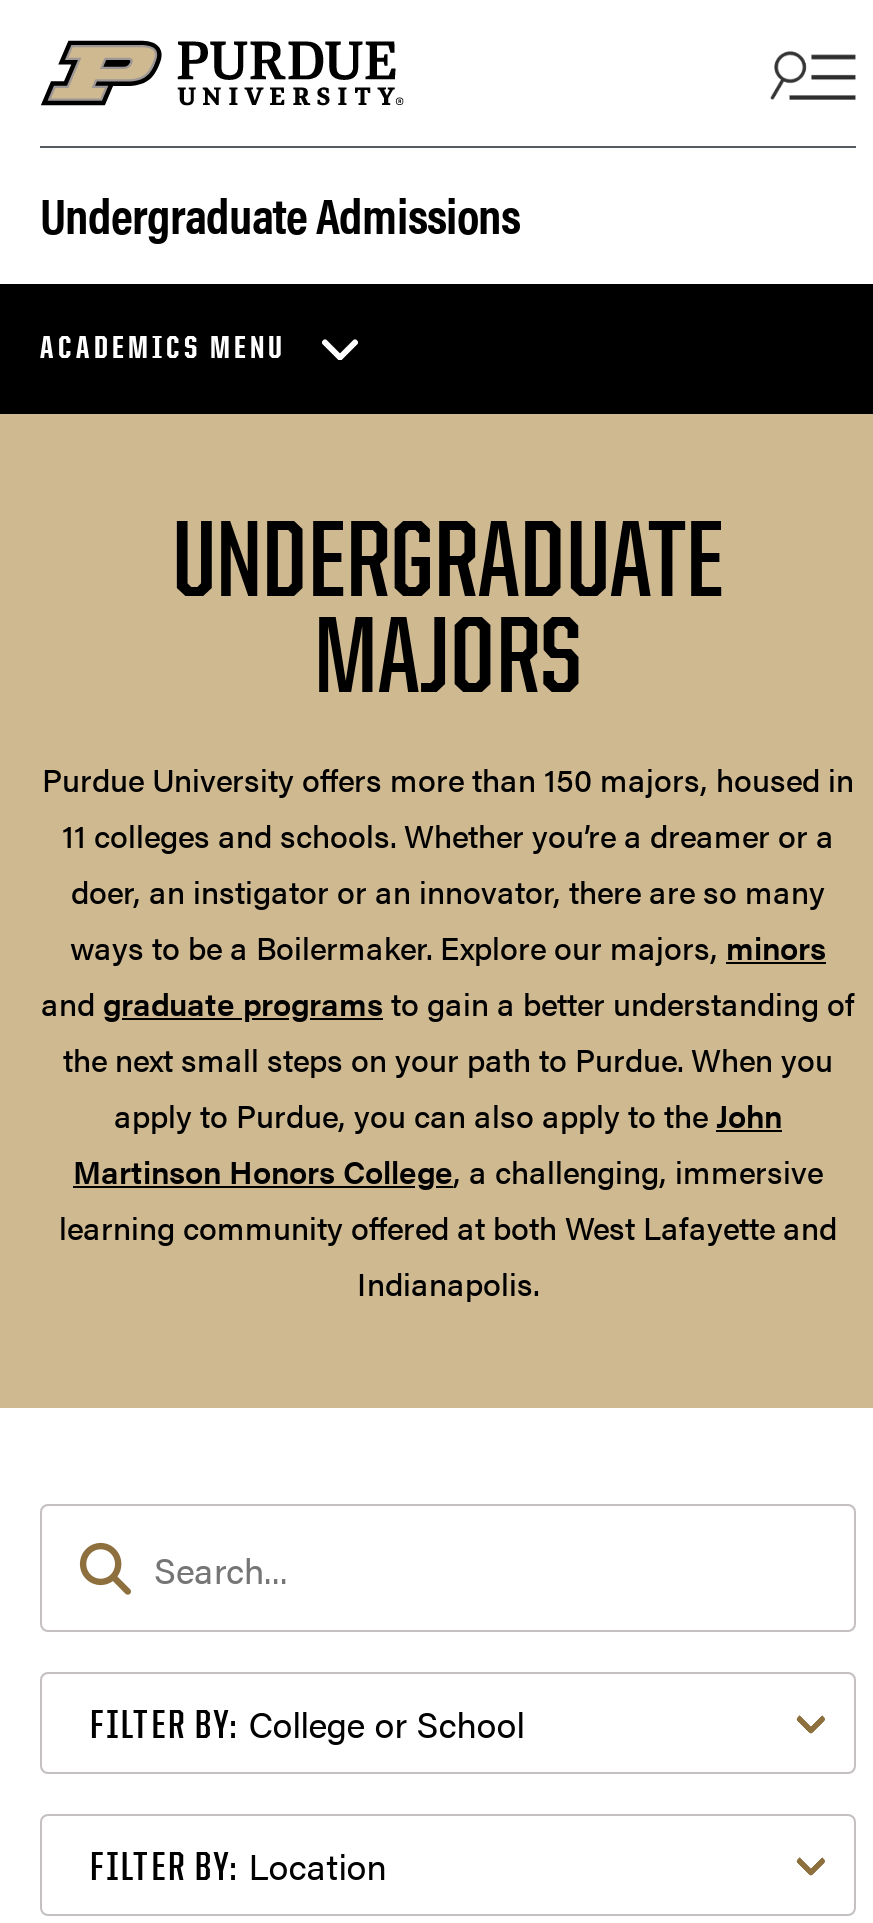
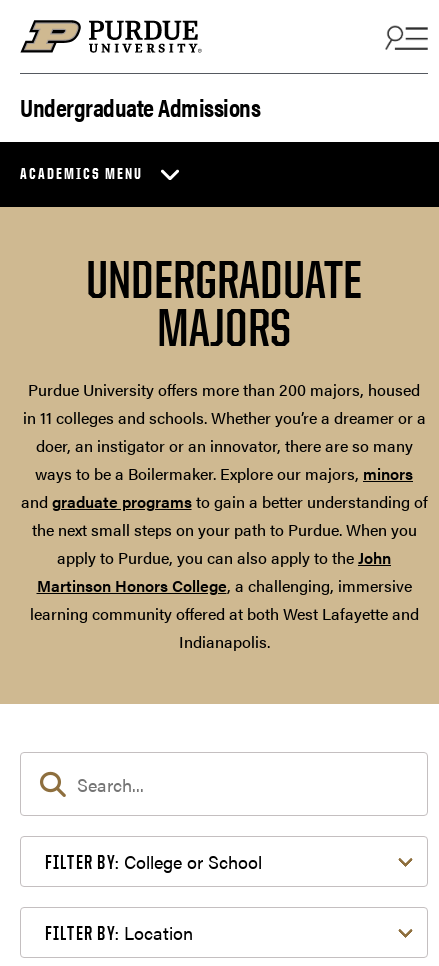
[42,756,854,858] Purdue University offers more than 150 majors, housed in | 11 colleges and schools. Whether you’re a dreamer or a -> [22,378,425,429] Purdue University offers more than 200 majors, housed | in 11 colleges and schools. Whether you’re a dreamer or a

